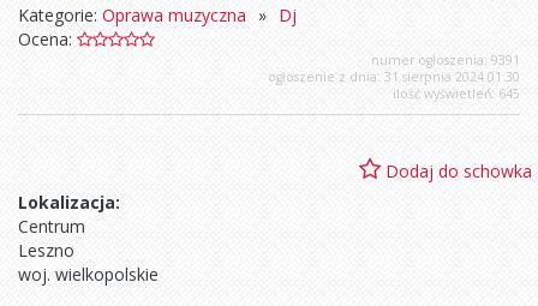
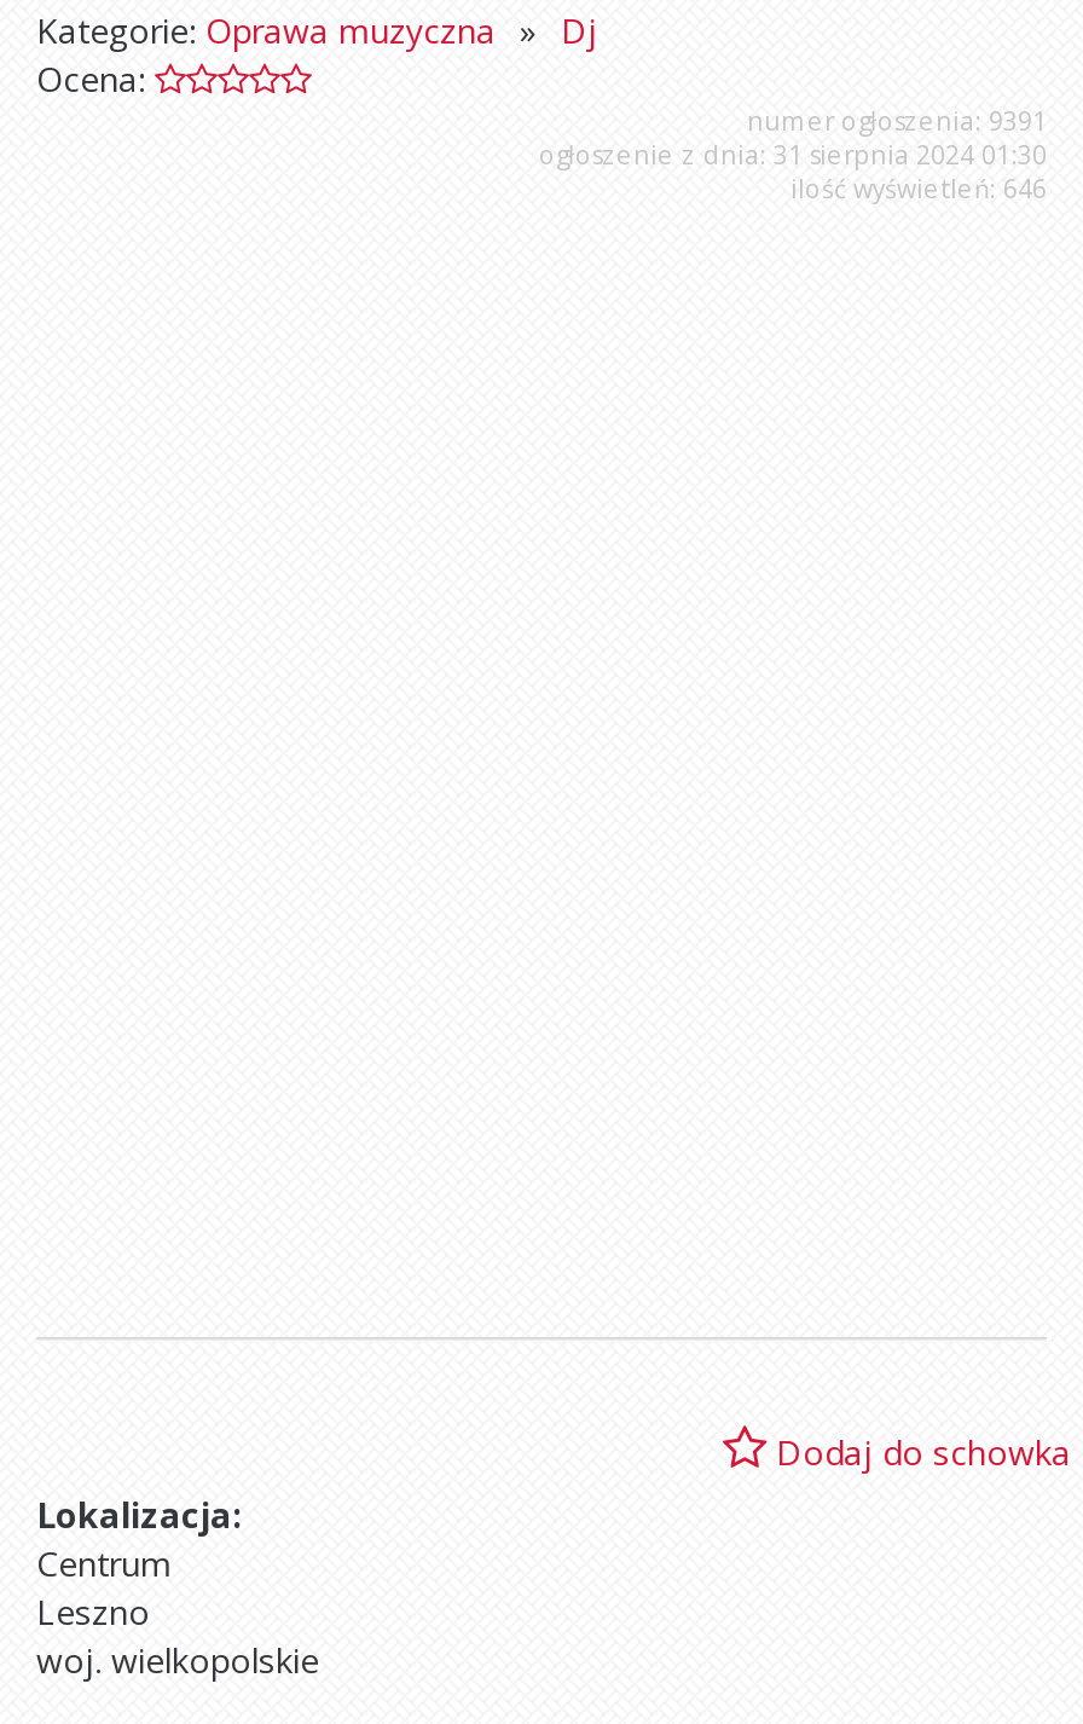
[393,85,520,102] ilość wyświetleń: 645 -> [790,172,1047,206] ilość wyświetleń: 646

